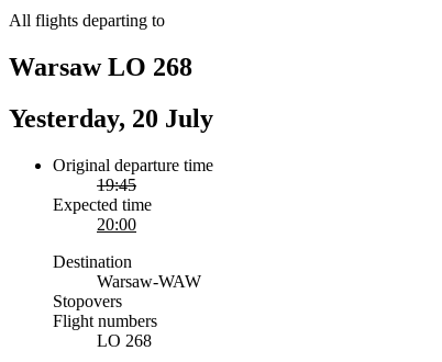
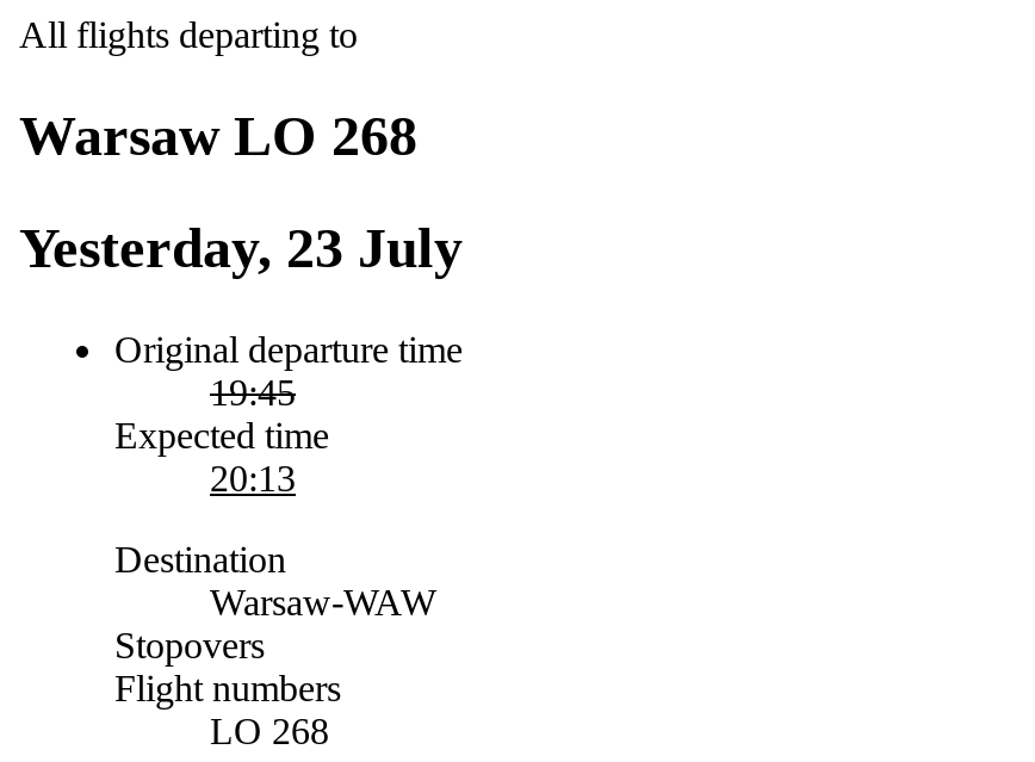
[9,104,213,133] Yesterday, 20 July -> [19,217,463,279] Yesterday, 23 July
[97,215,136,233] 20:00 -> [210,457,296,498] 20:13

